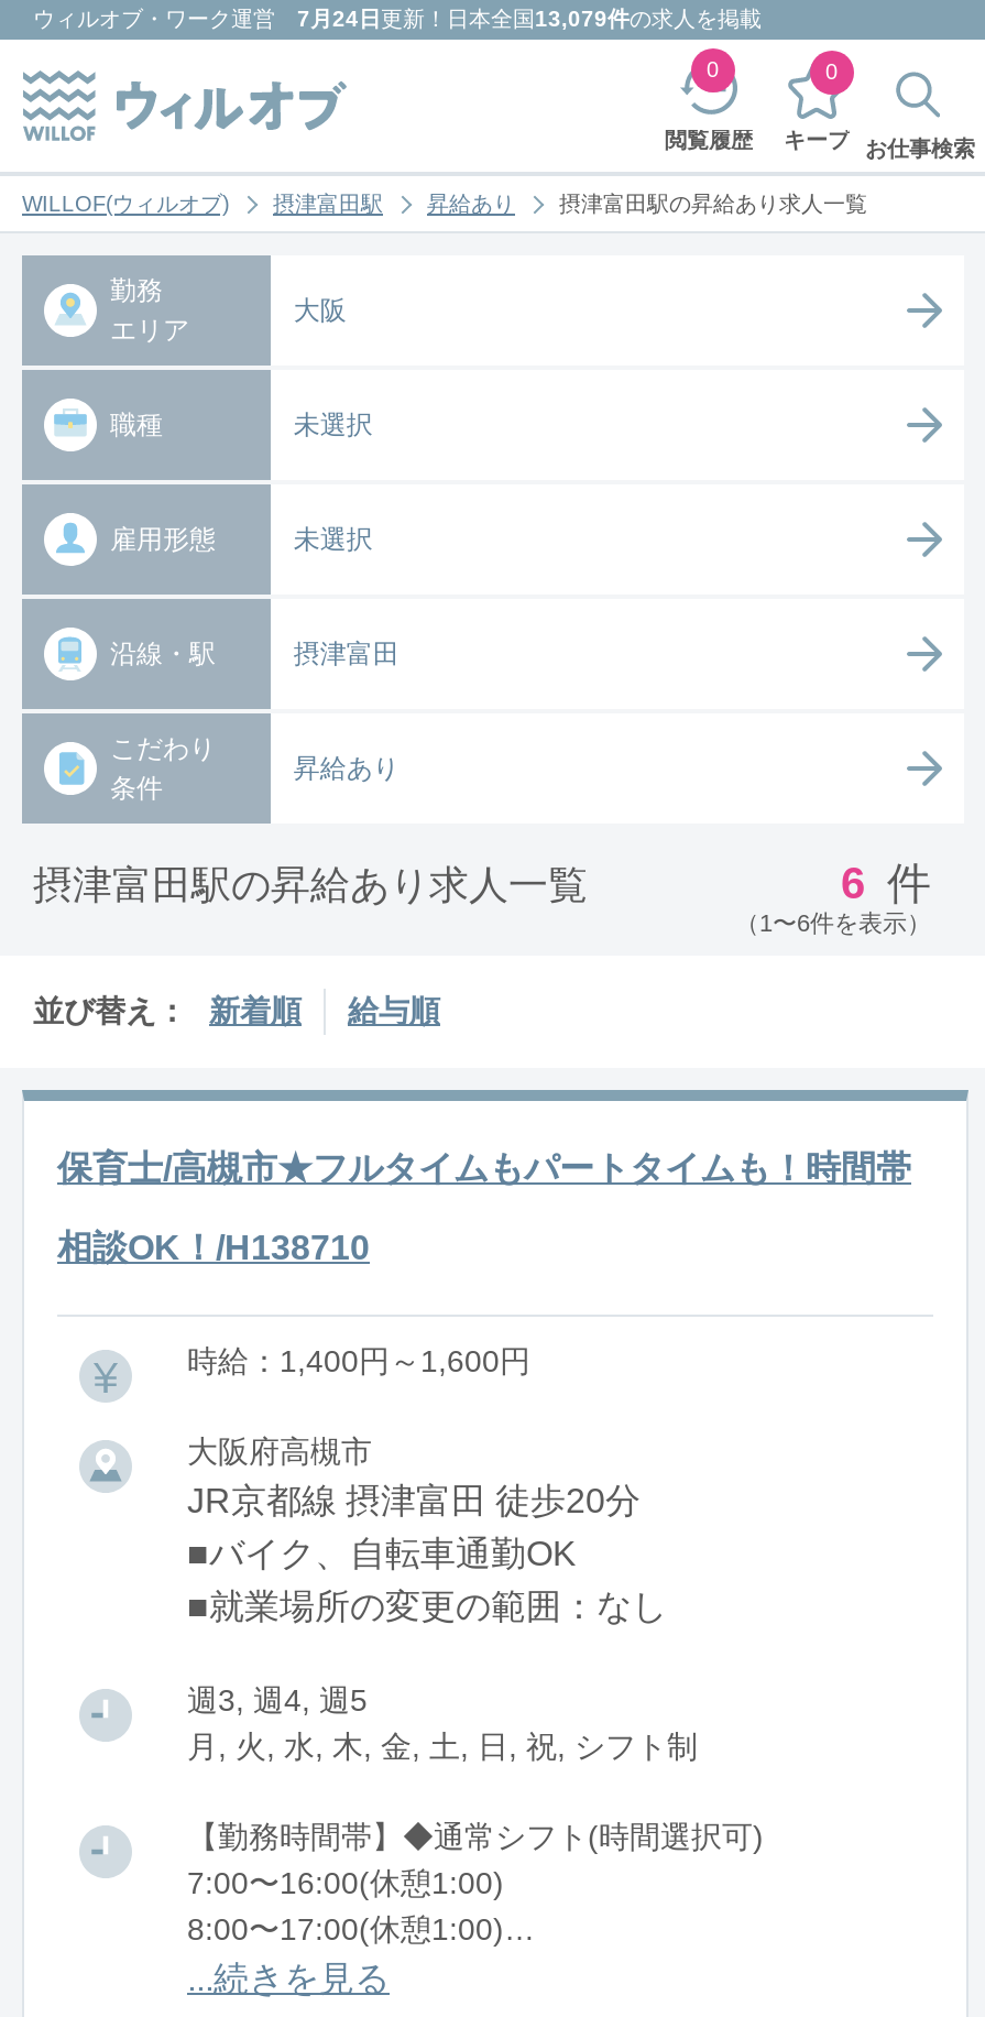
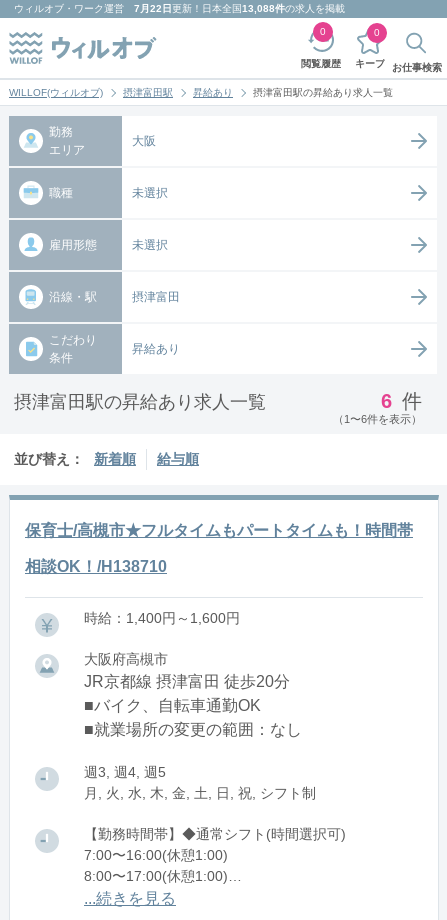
[33,7,762,31] ウィルオブ・ワーク運営7月24日更新！日本全国13,079件の求人を掲載 -> [14,3,345,14] ウィルオブ・ワーク運営7月22日更新！日本全国13,088件の求人を掲載

